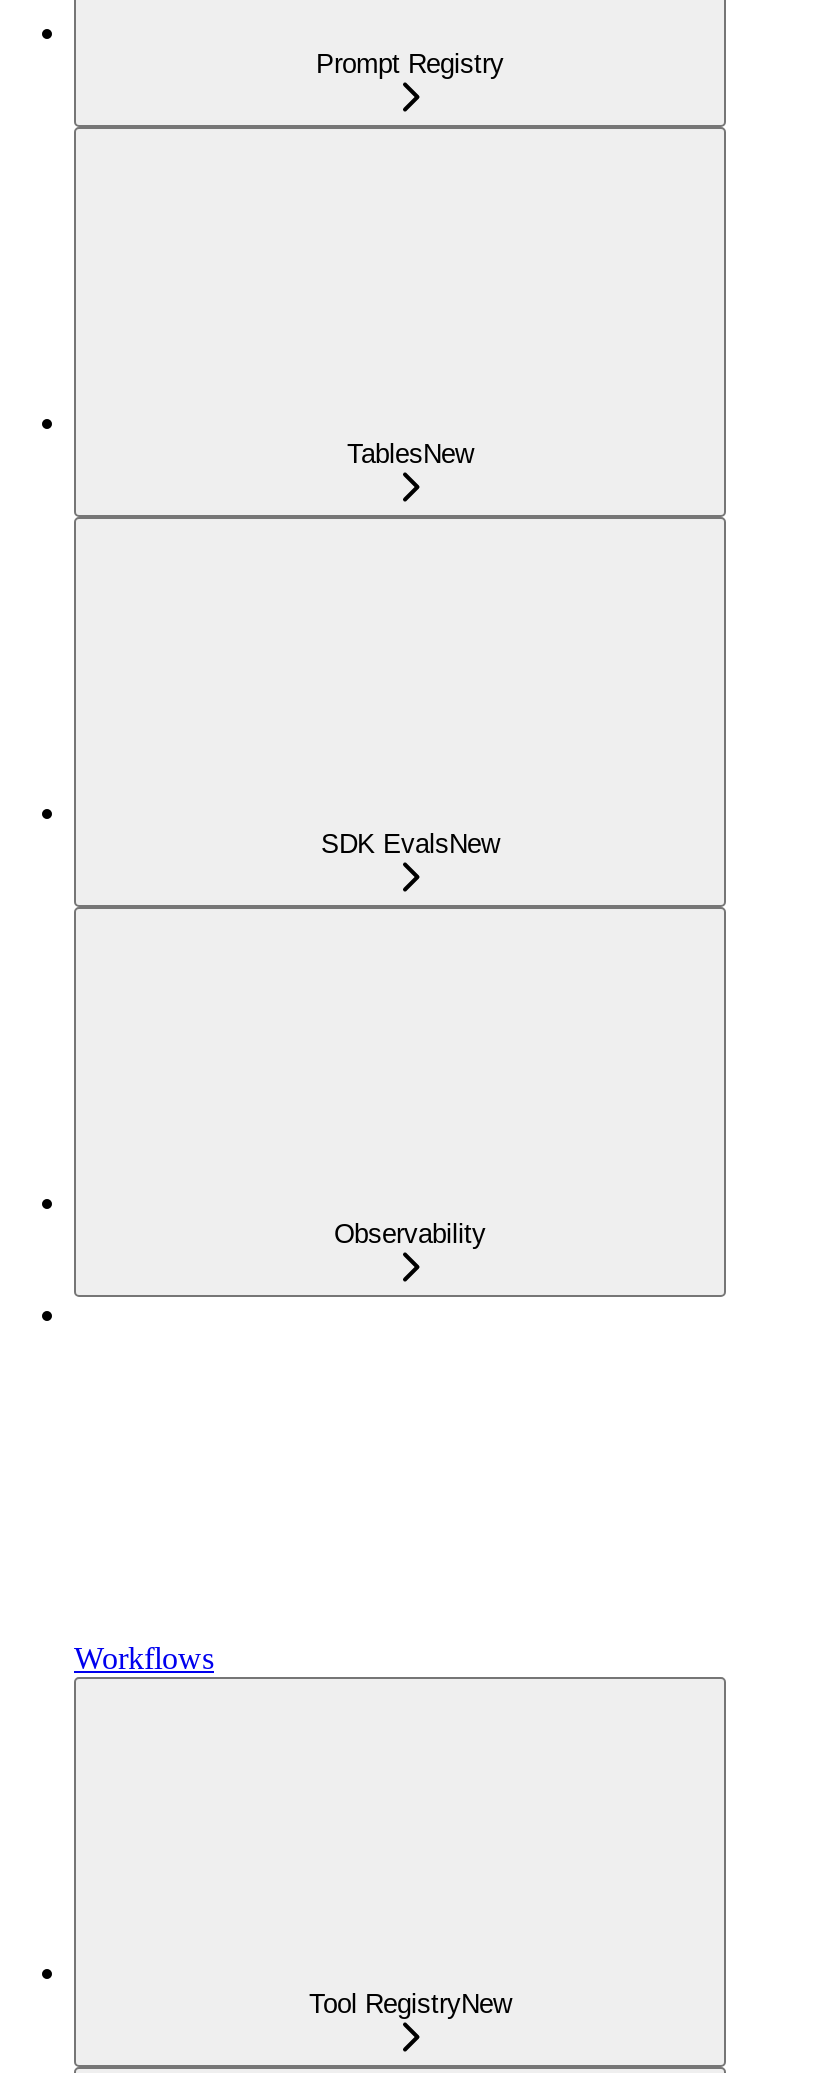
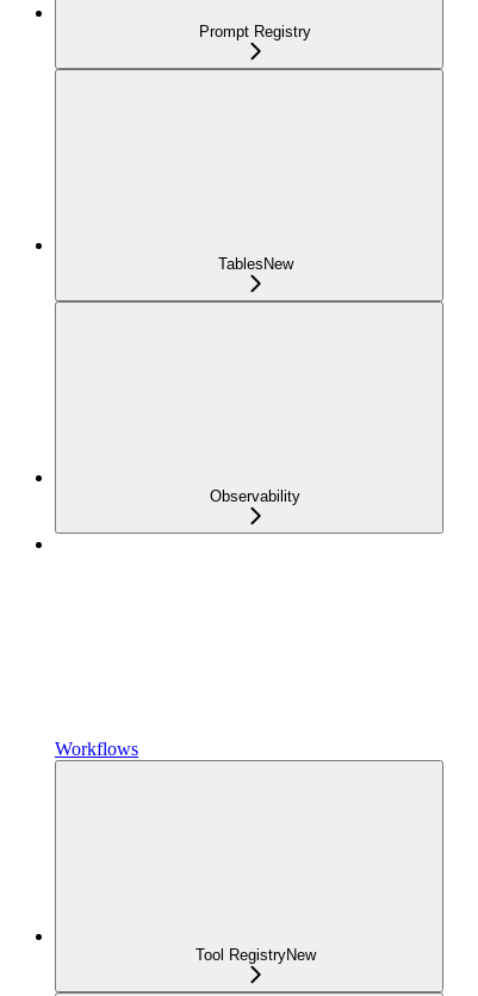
[321,828,499,858] SDK EvalsNew -> none

